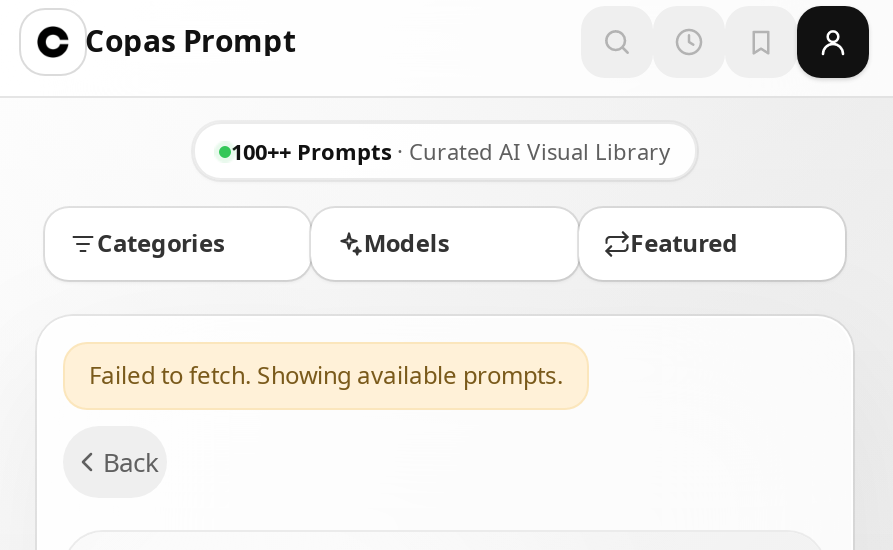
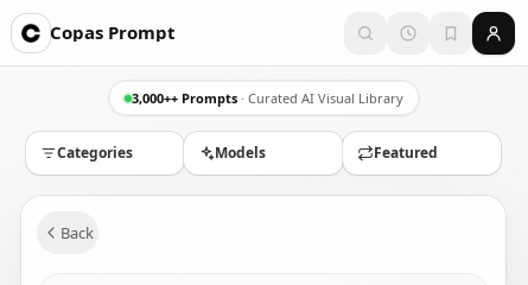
[231,136,671,166] 100++ Prompts · Curated AI Visual Library -> [131,89,403,107] 3,000++ Prompts · Curated AI Visual Library
[89,358,563,392] Failed to fetch. Showing available prompts. -> none

